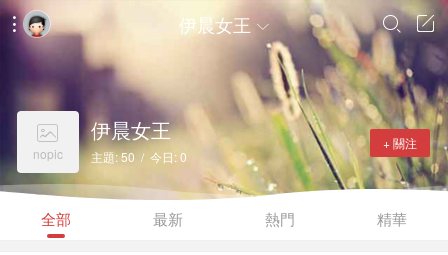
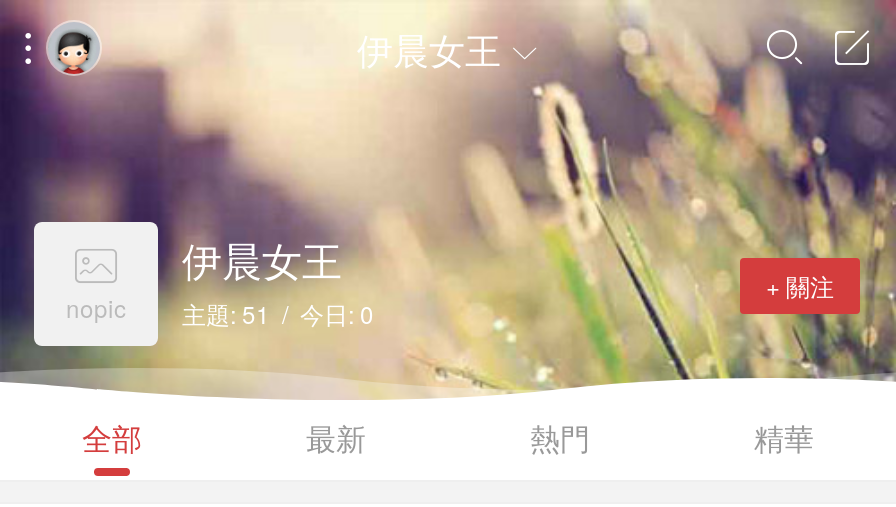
[33,145,187,165] nopic 主題: 50 / 今日: 0 -> [66,290,374,330] nopic 主題: 51 / 今日: 0

